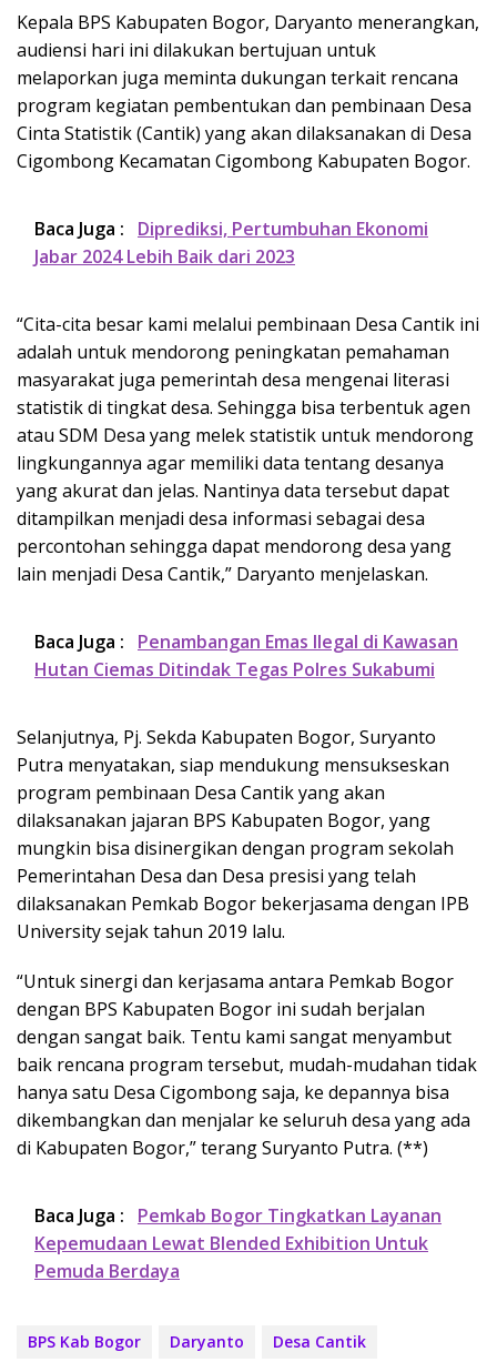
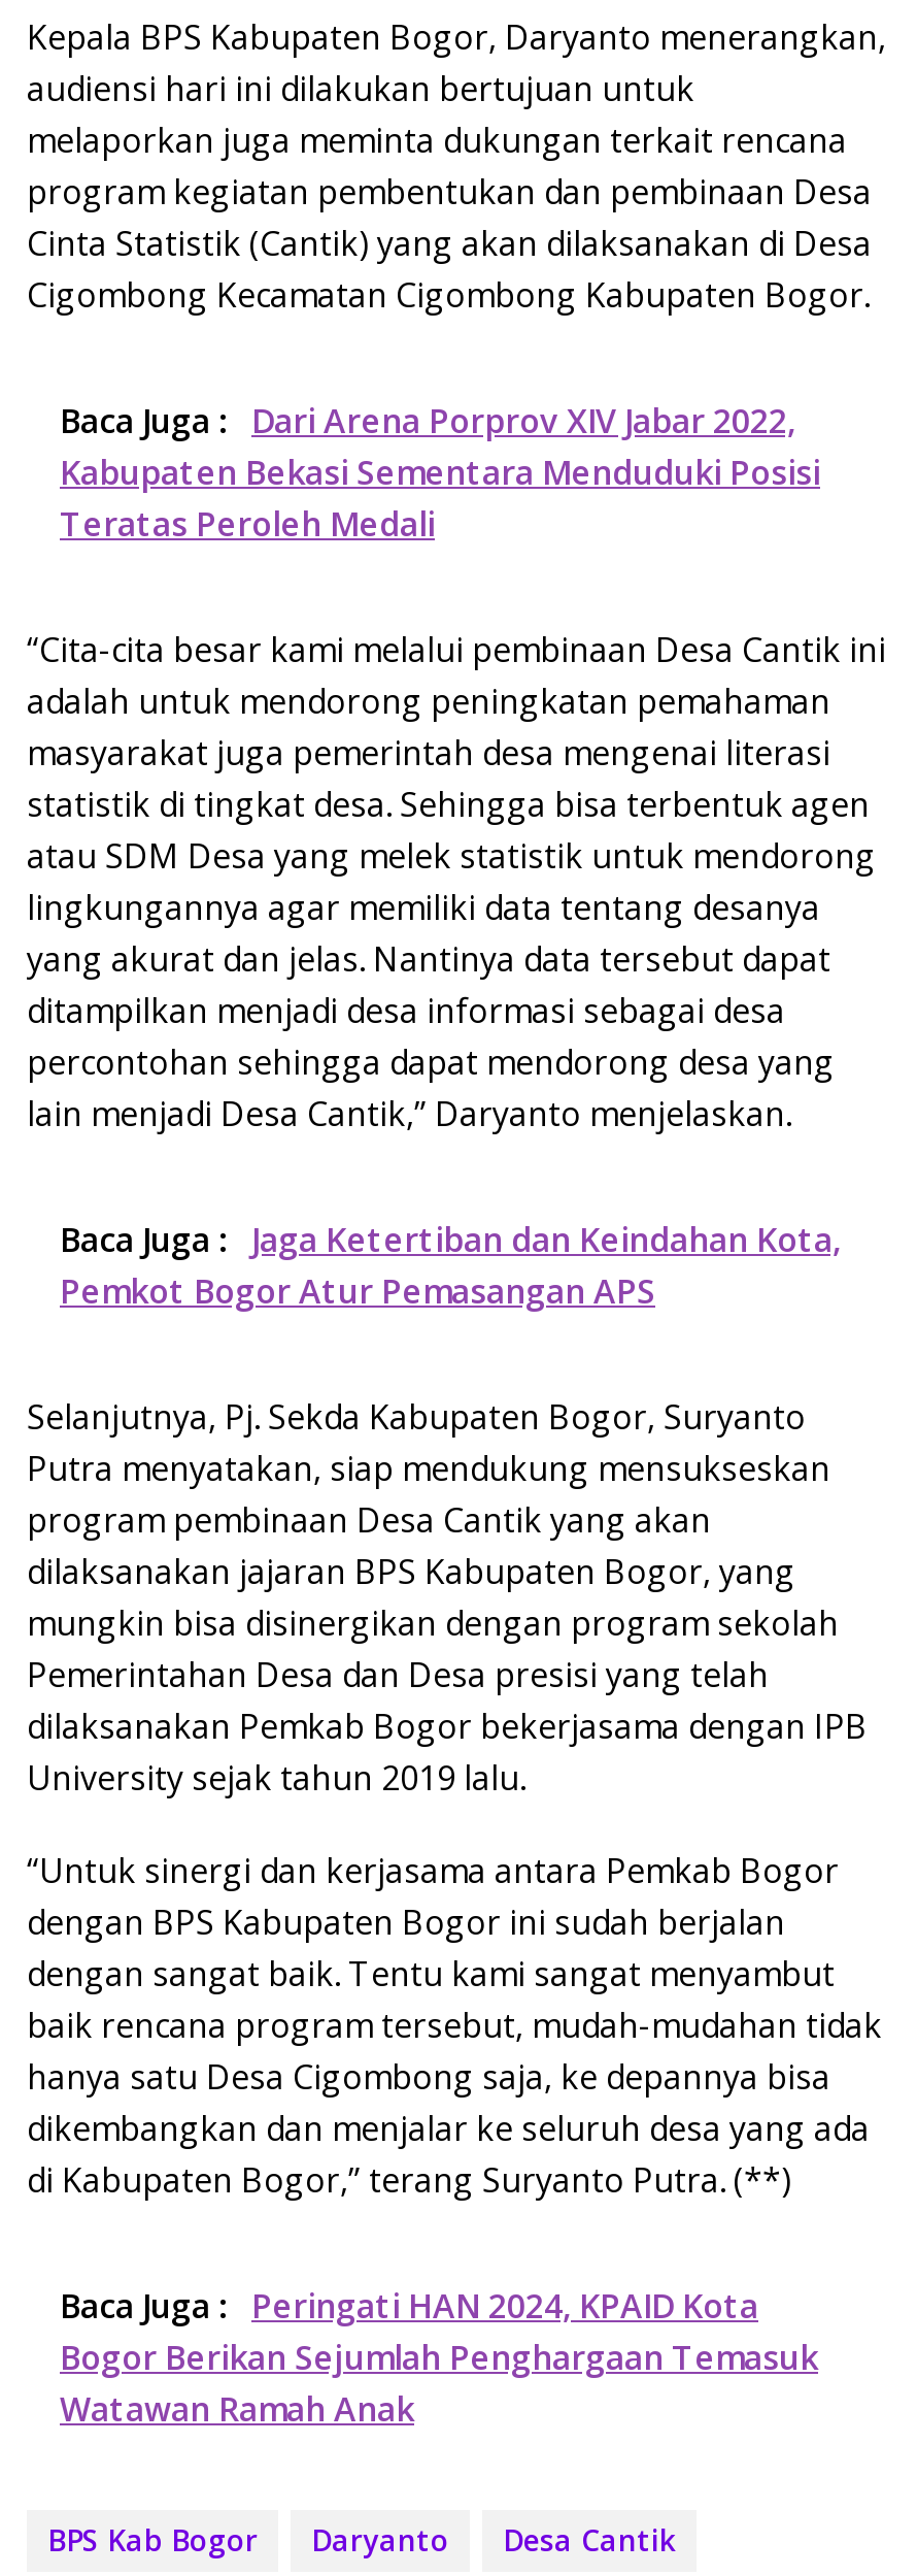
[34,216,428,268] Baca Juga : Diprediksi, Pertumbuhan Ekonomi | Jabar 2024 Lebih Baik dari 2023 -> [60,397,820,546] Baca Juga : Dari Arena Porprov XIV Jabar 2022, | Kabupaten Bekasi Sementara Menduduki Posisi | Teratas Peroleh Medali
[34,629,458,681] Baca Juga : Penambangan Emas Ilegal di Kawasan | Hutan Ciemas Ditindak Tegas Polres Sukabumi -> [60,1216,841,1313] Baca Juga : Jaga Ketertiban dan Keindahan Kota, | Pemkot Bogor Atur Pemasangan APS
[34,1203,442,1283] Baca Juga : Pemkab Bogor Tingkatkan Layanan | Kepemudaan Lewat Blended Exhibition Untuk | Pemuda Berdaya -> [60,2283,818,2431] Baca Juga : Peringati HAN 2024, KPAID Kota | Bogor Berikan Sejumlah Penghargaan Temasuk | Watawan Ramah Anak

